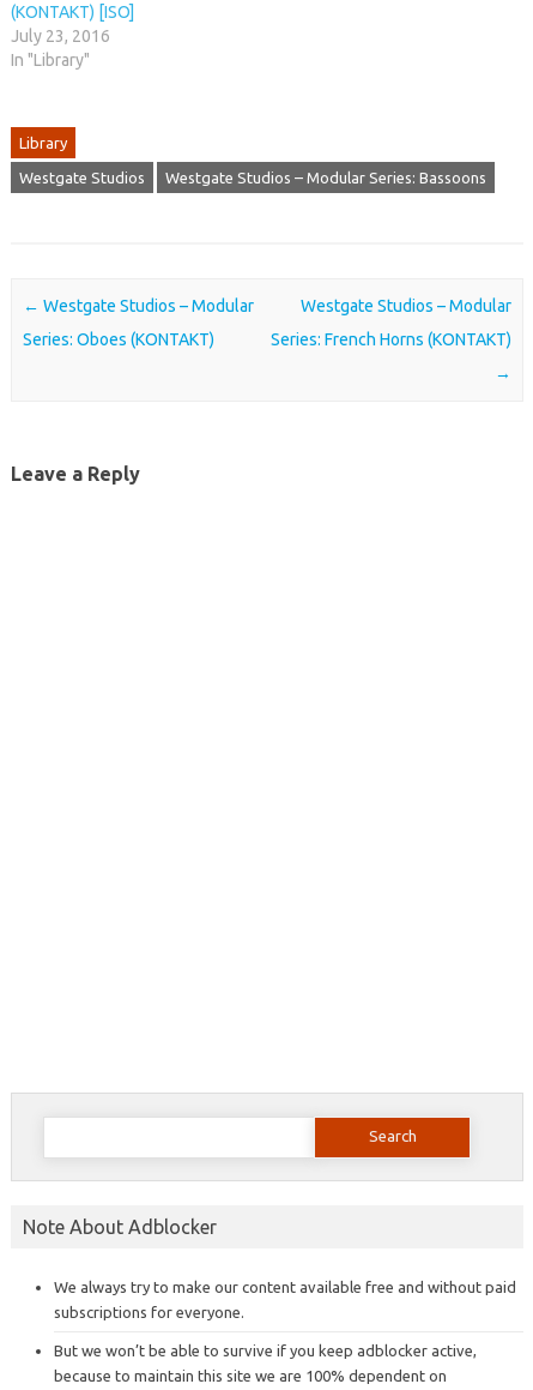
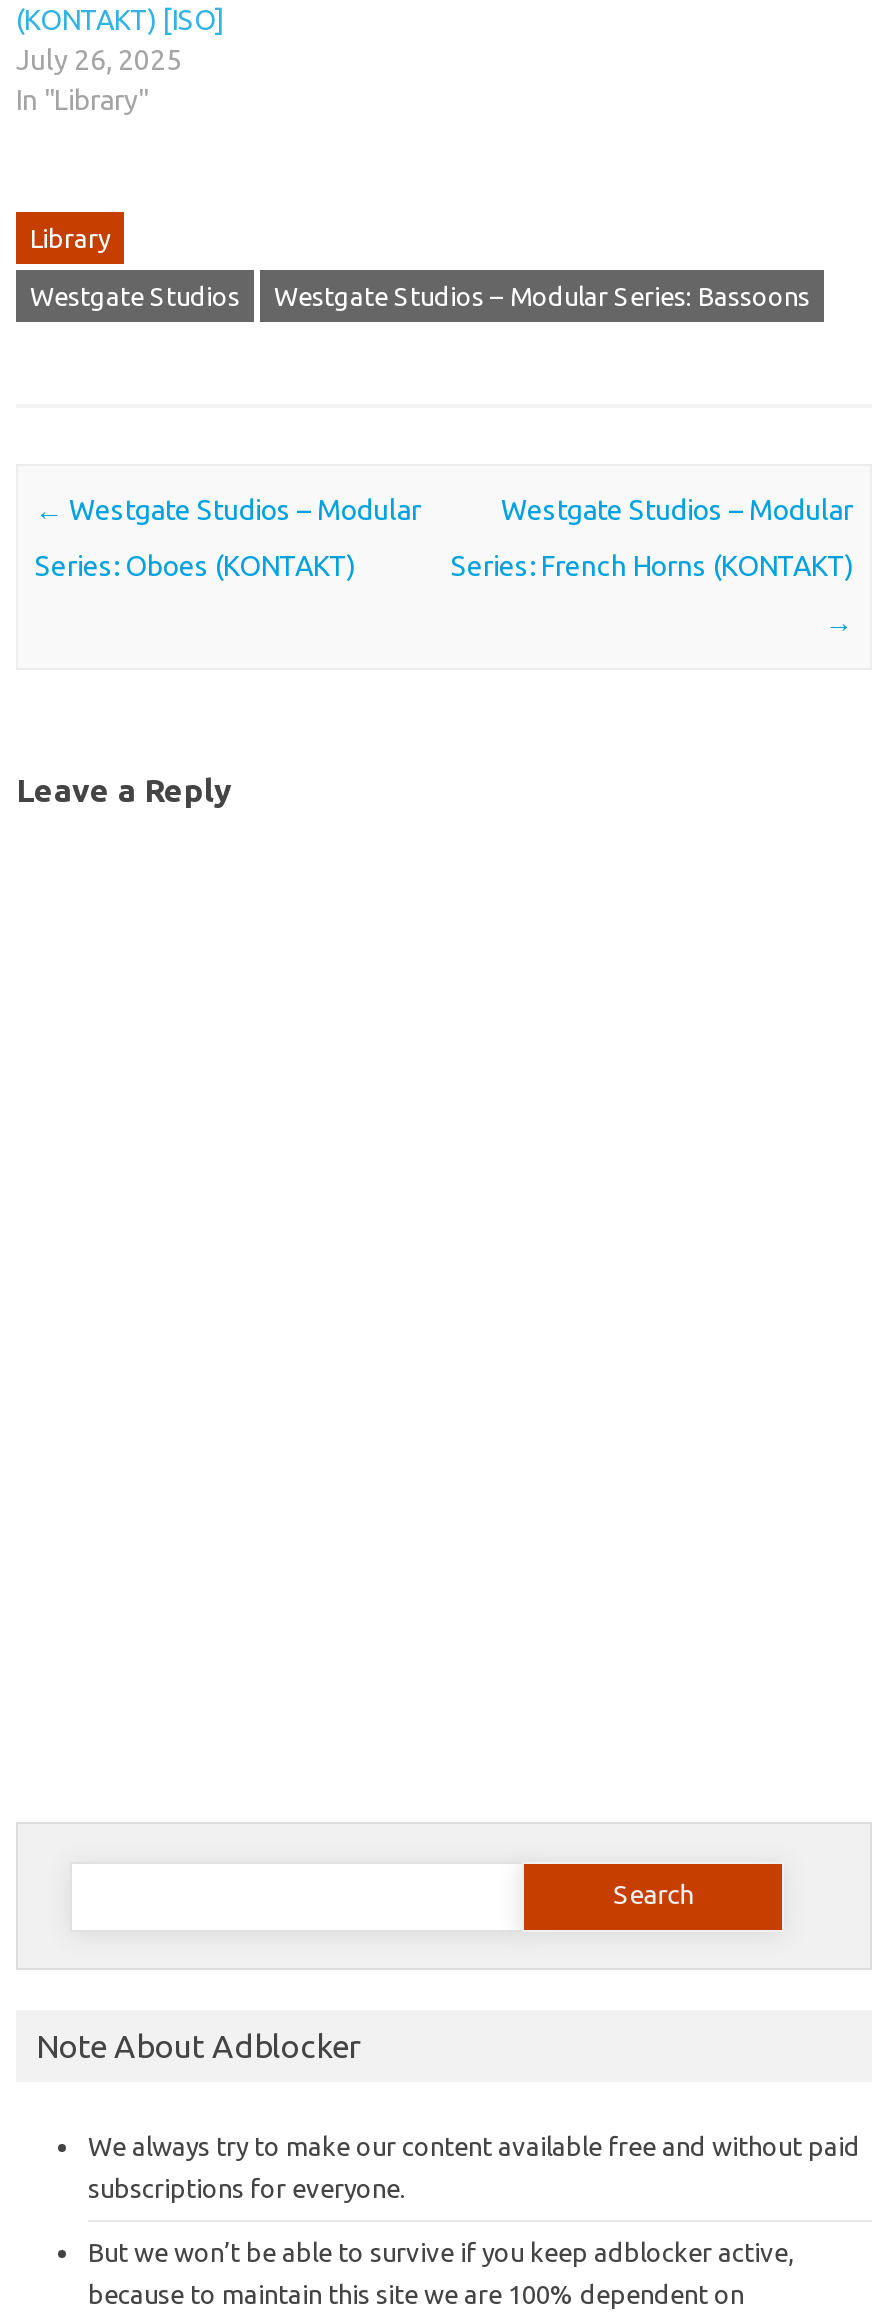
[11,26,110,45] July 23, 2016 -> [16,43,182,75] July 26, 2025

